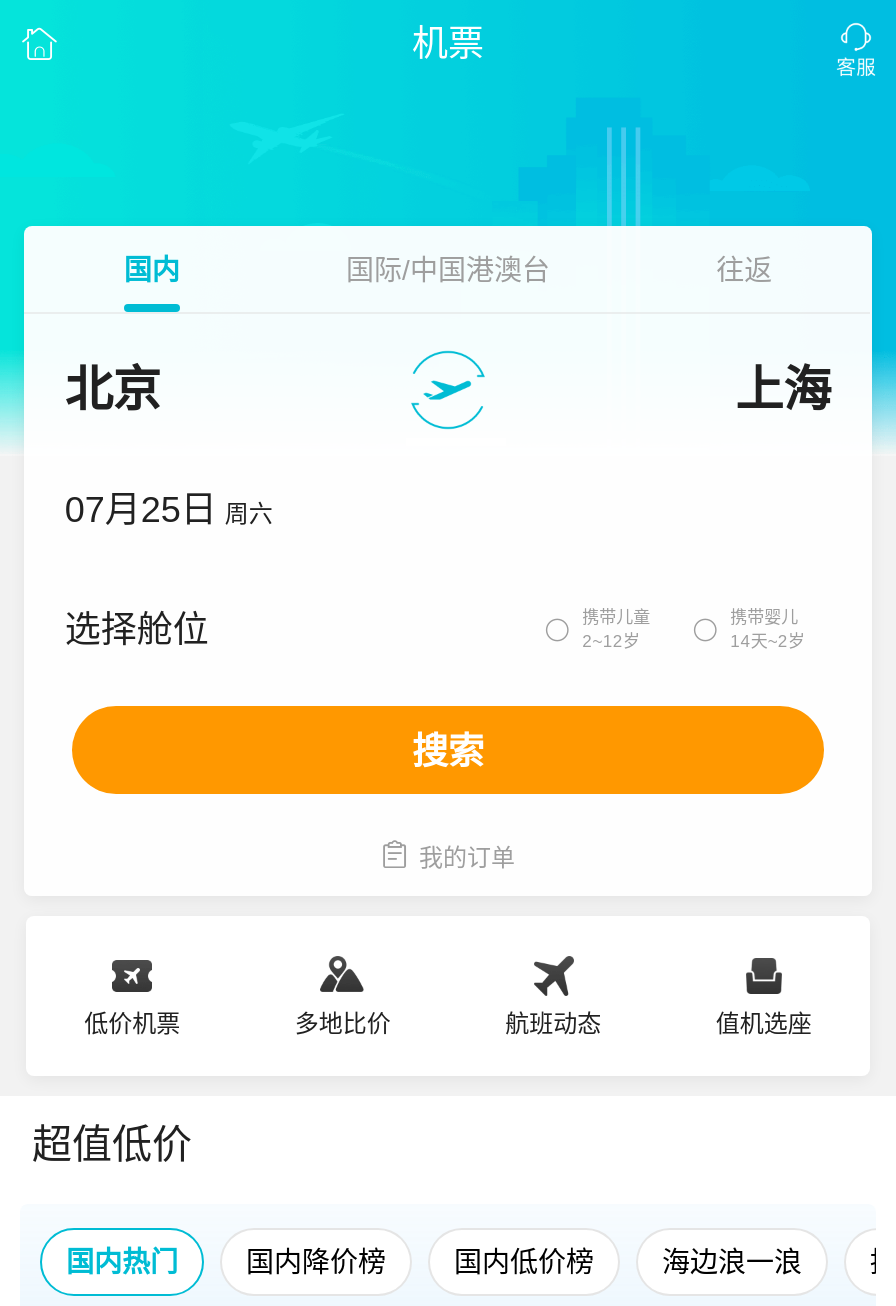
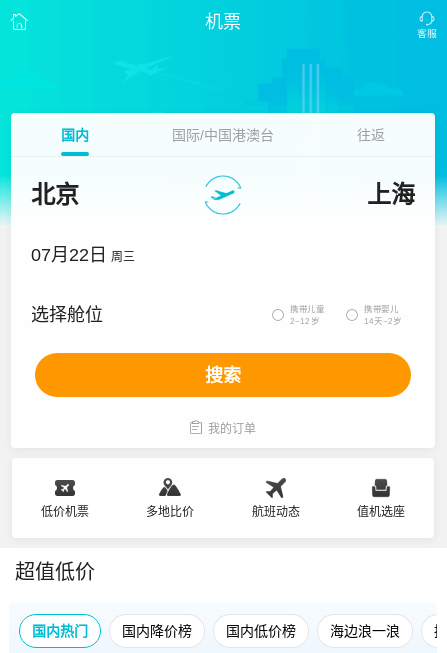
[65,490,273,530] 07月25日 周六 -> [31,245,135,265] 07月22日 周三

